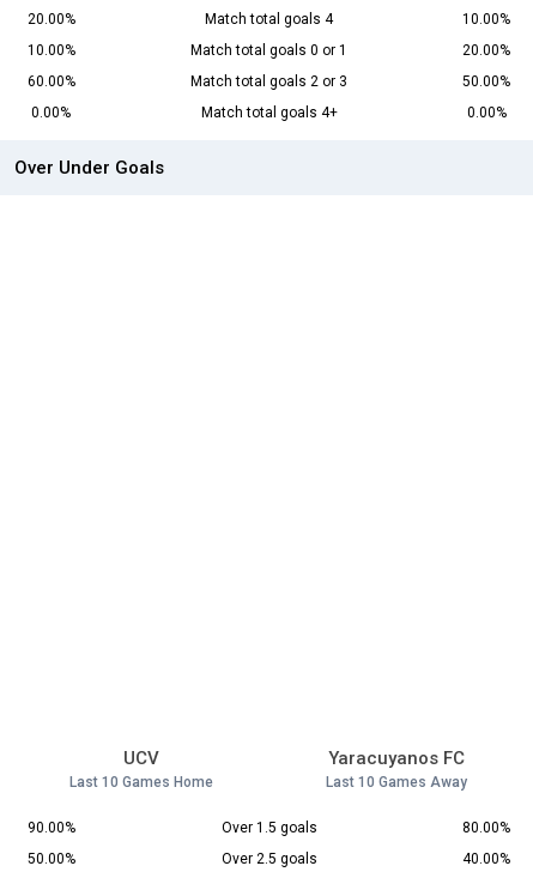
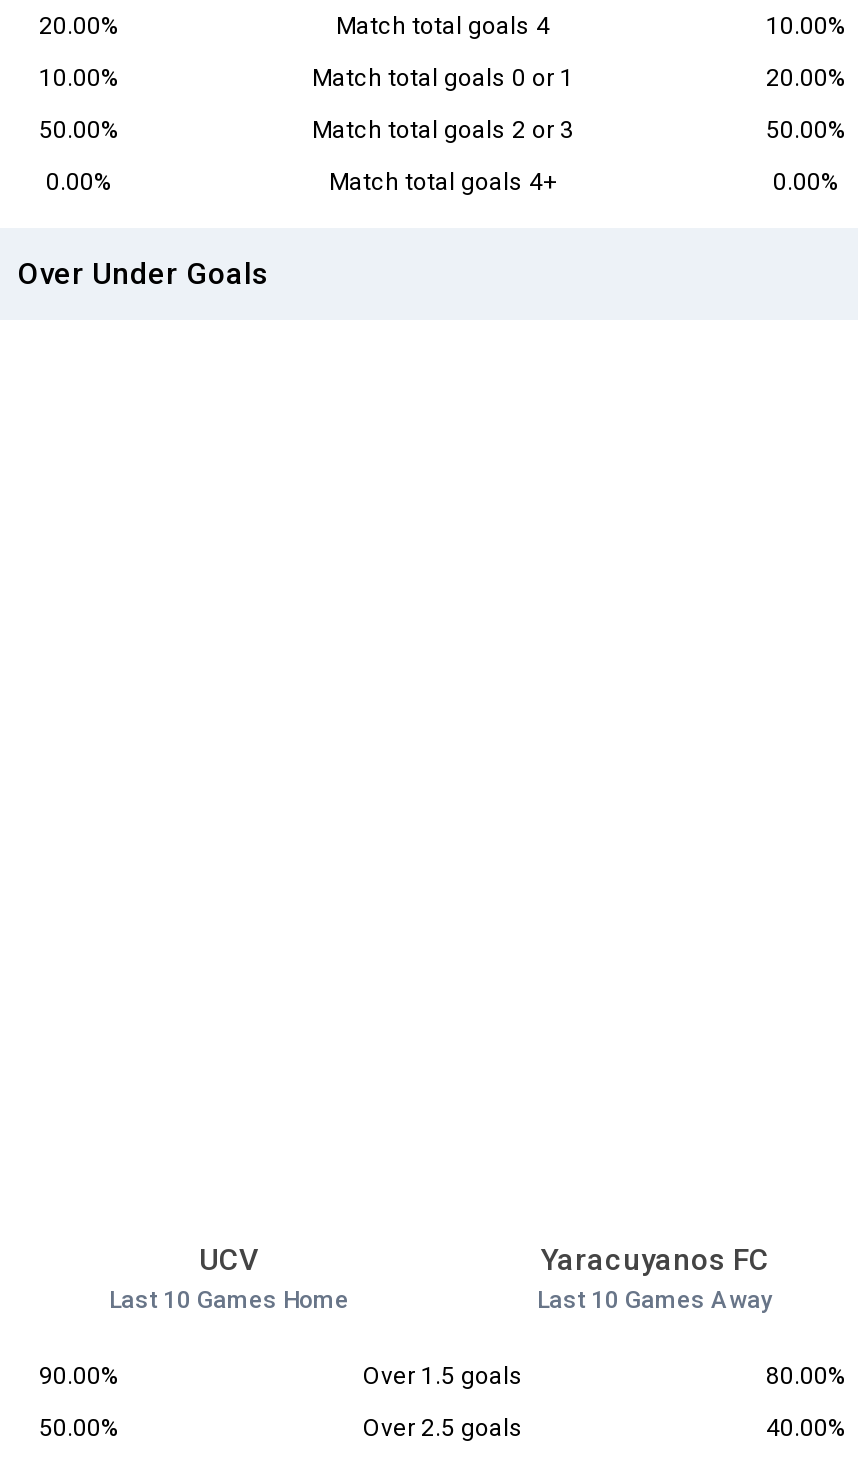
[27,73,75,90] 60.00% -> [39,116,119,144] 50.00%

